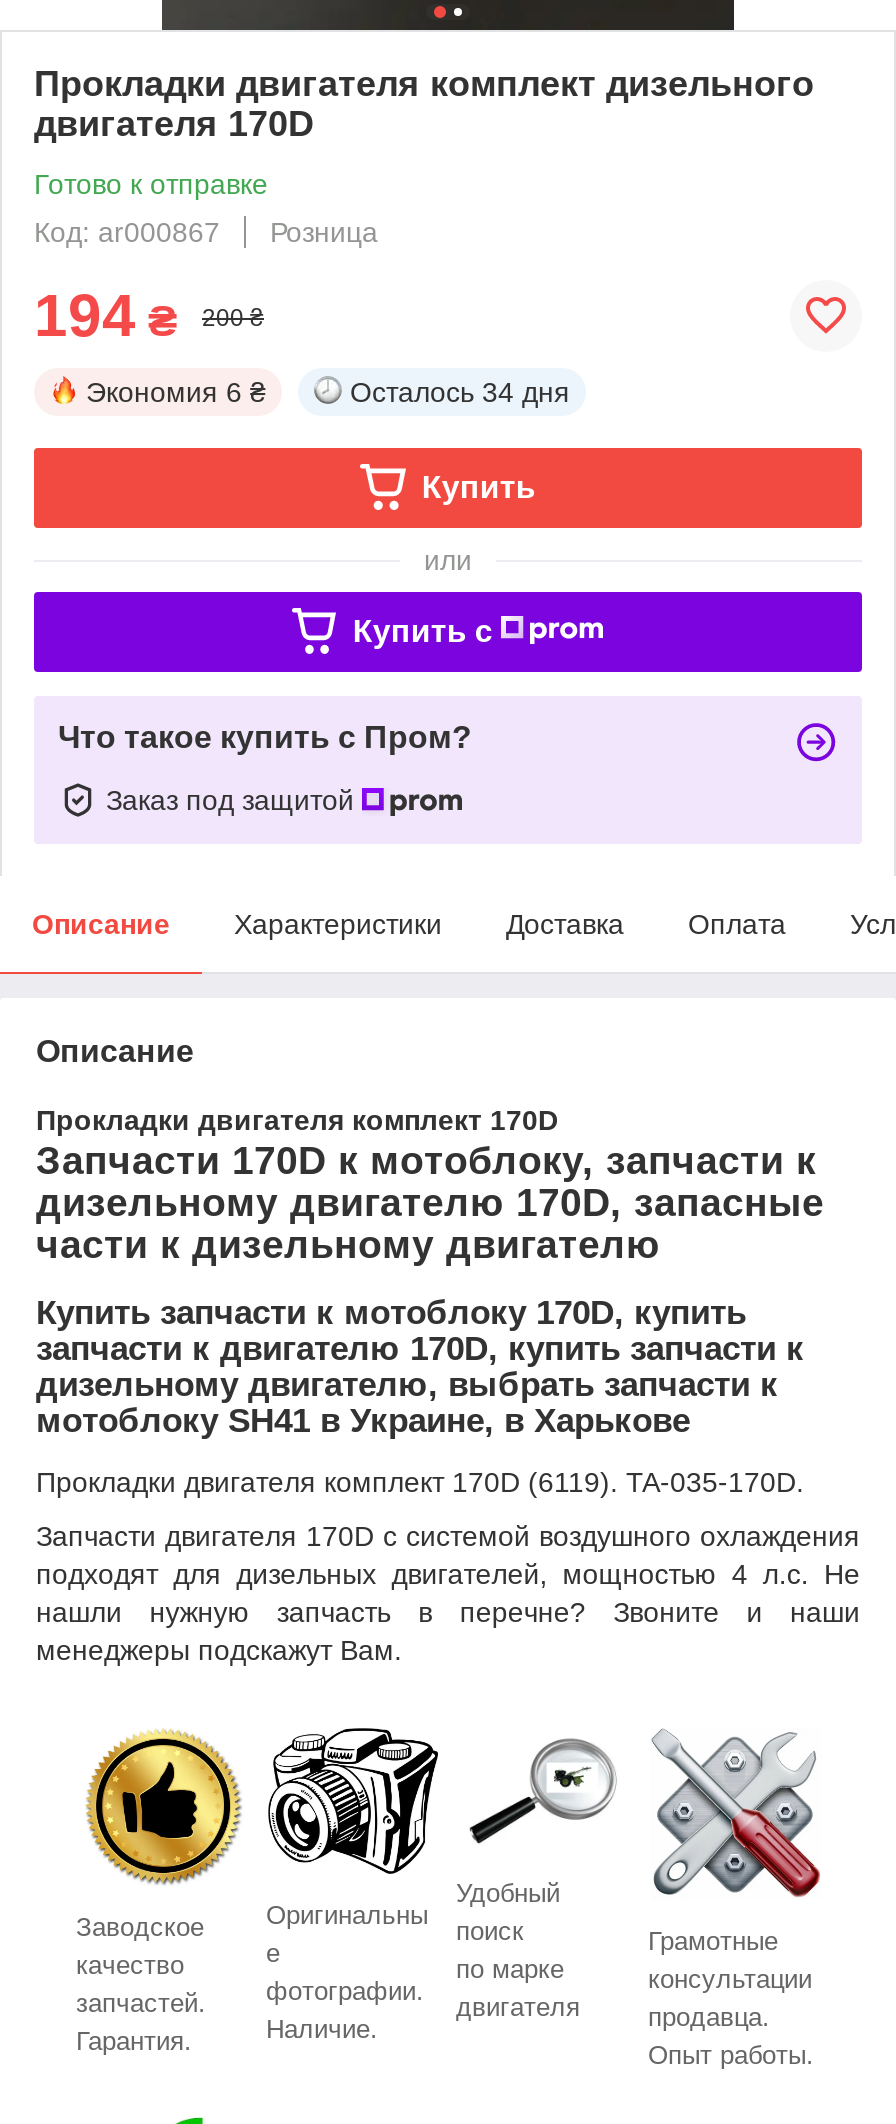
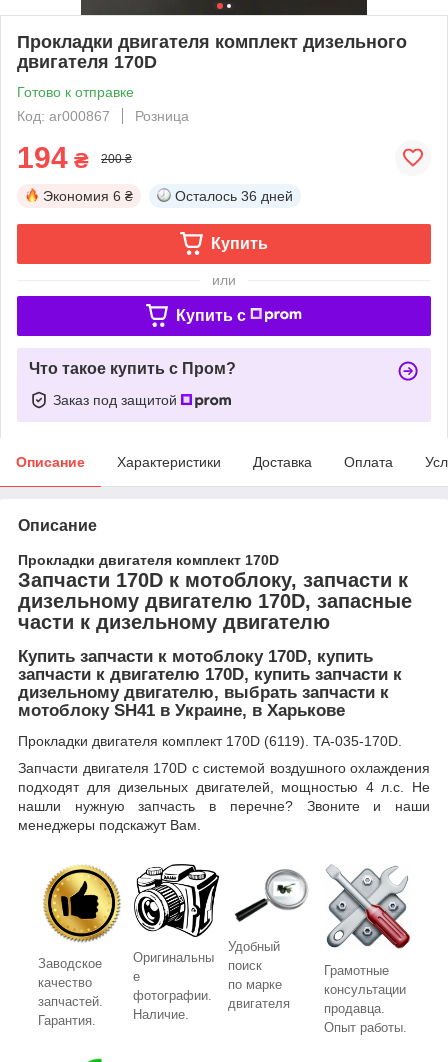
[350,376,570,408] Осталось 34 дня -> [175,188,293,204] Осталось 36 дней

